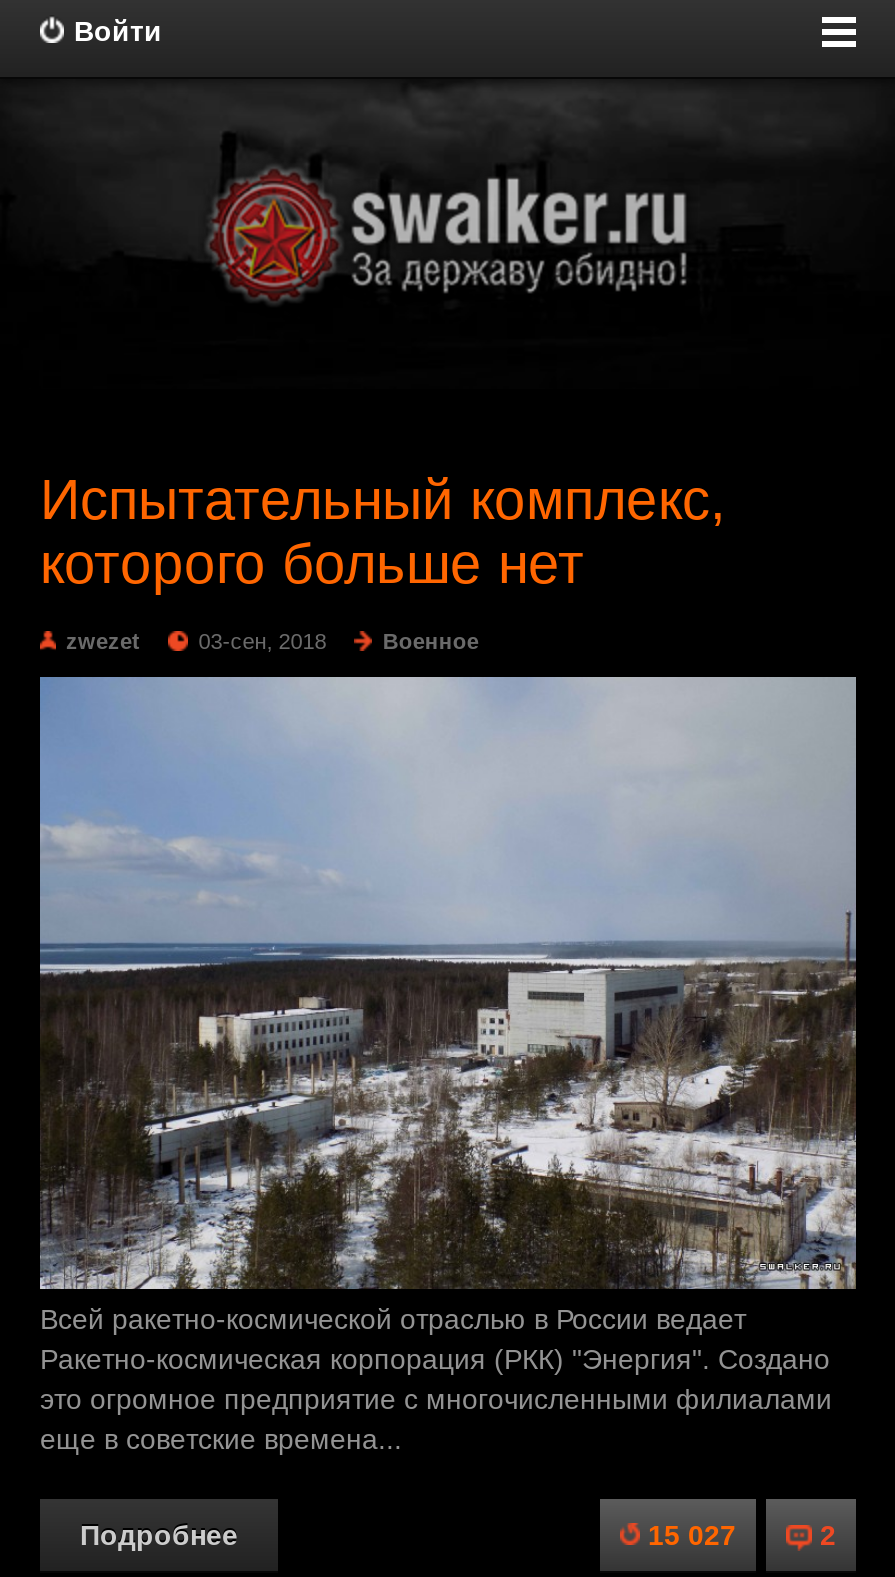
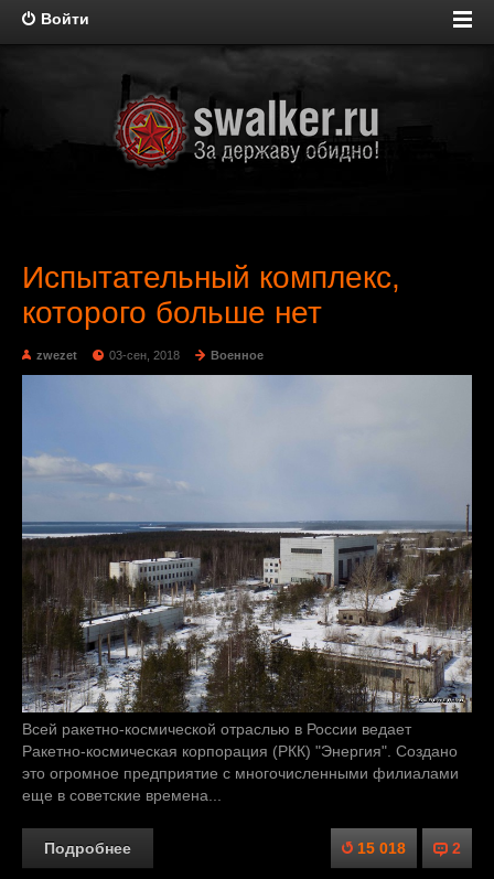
[648,1518,736,1550] 15 027 -> [357,839,406,857] 15 018

